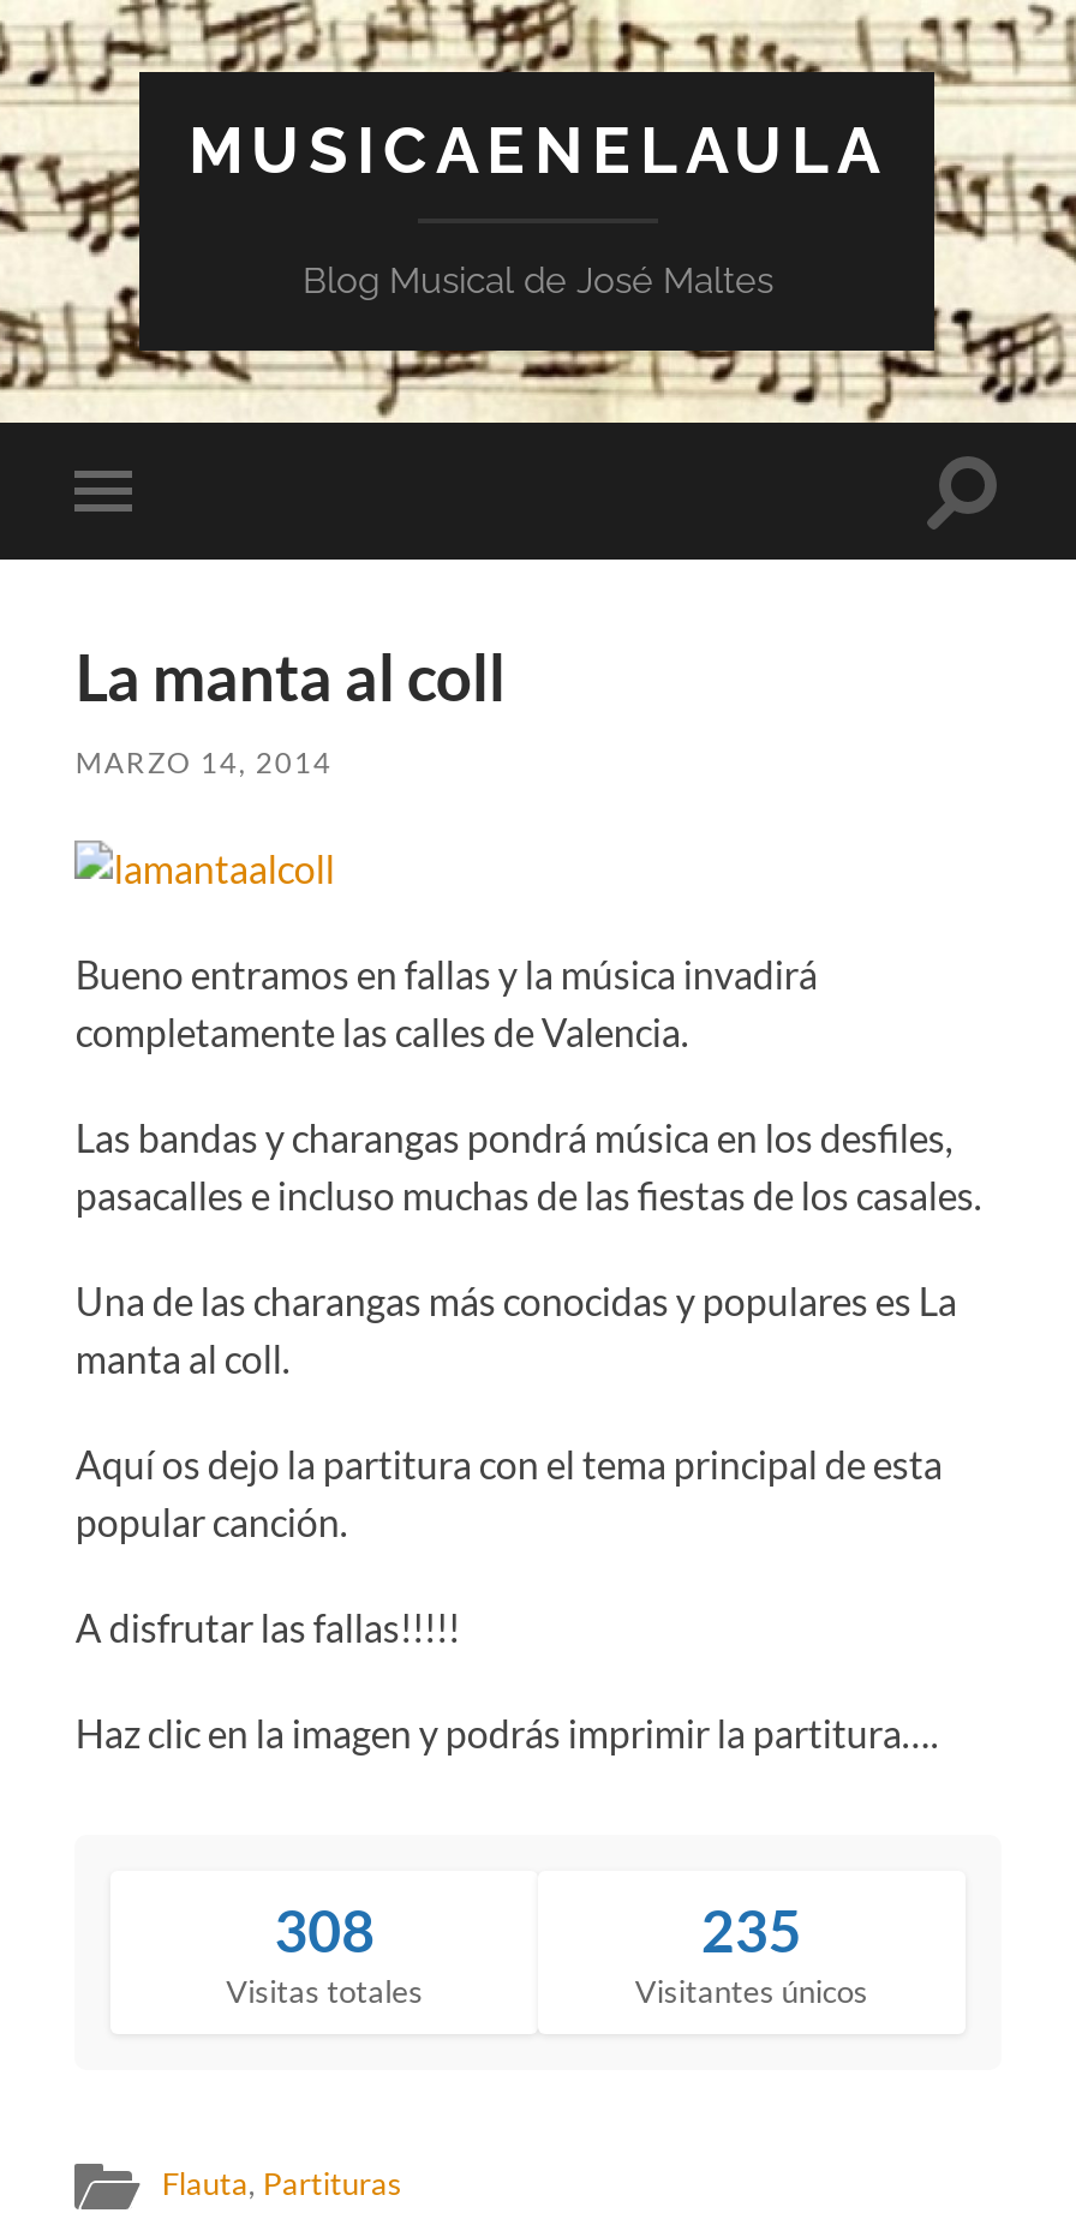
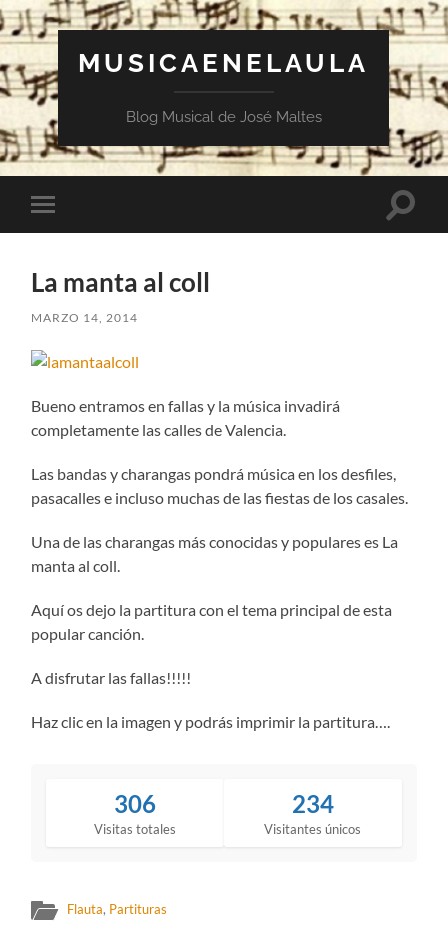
[274,1894,375,1963] 308 -> [114,789,156,818] 306
[701,1894,802,1963] 235 -> [292,789,334,818] 234

